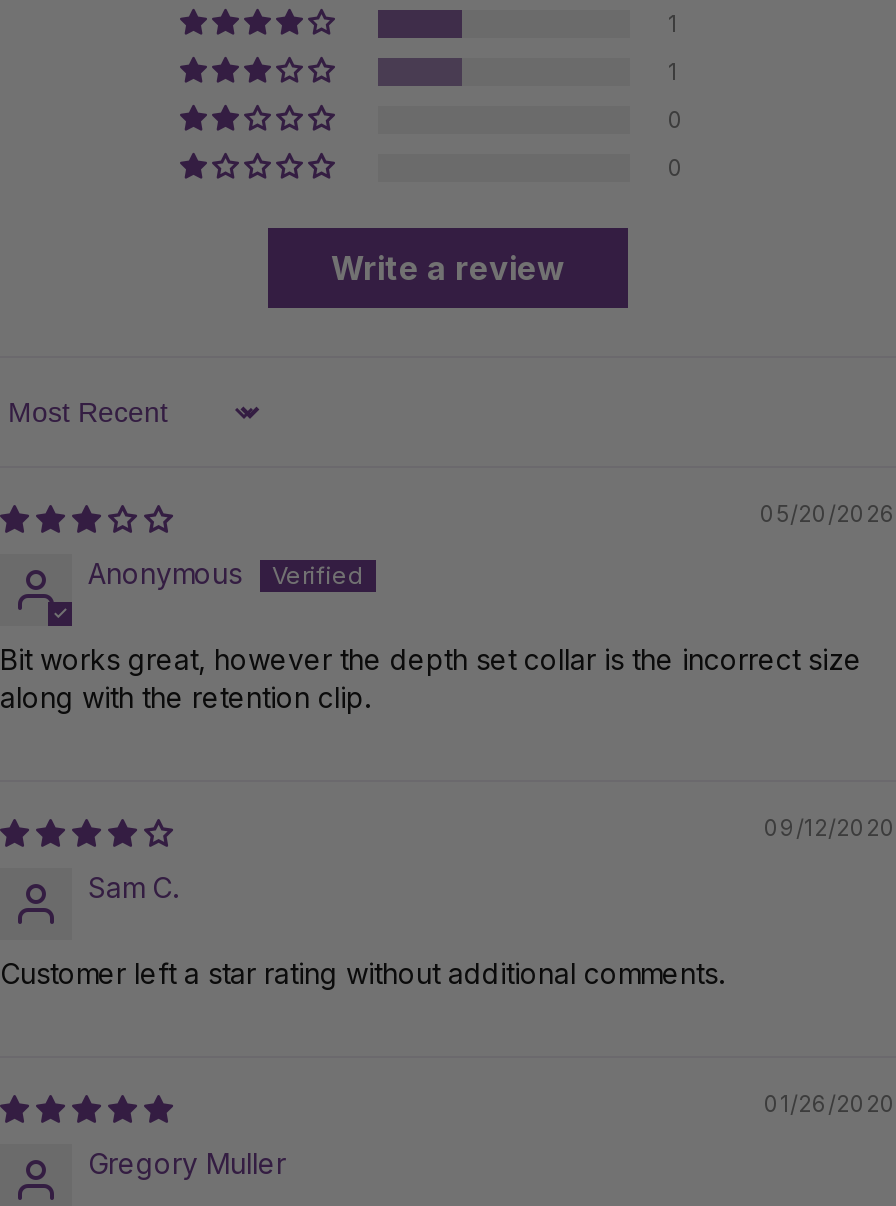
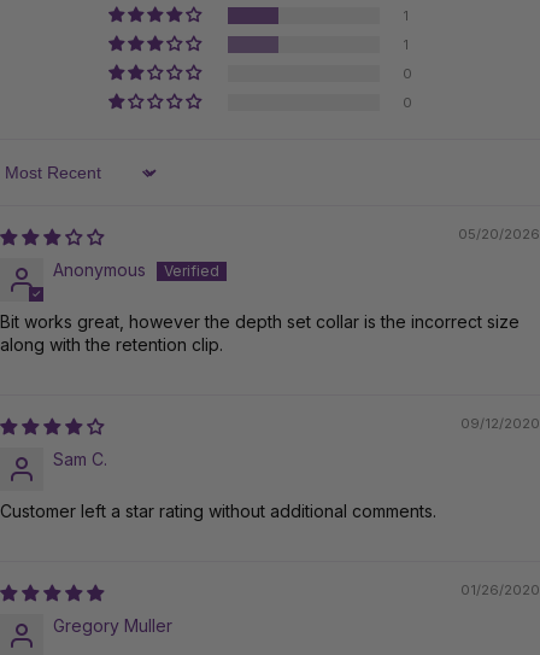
[331,248,565,288] Write a review -> none

